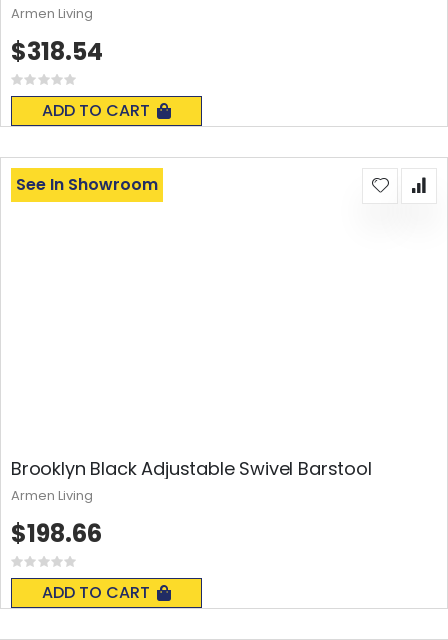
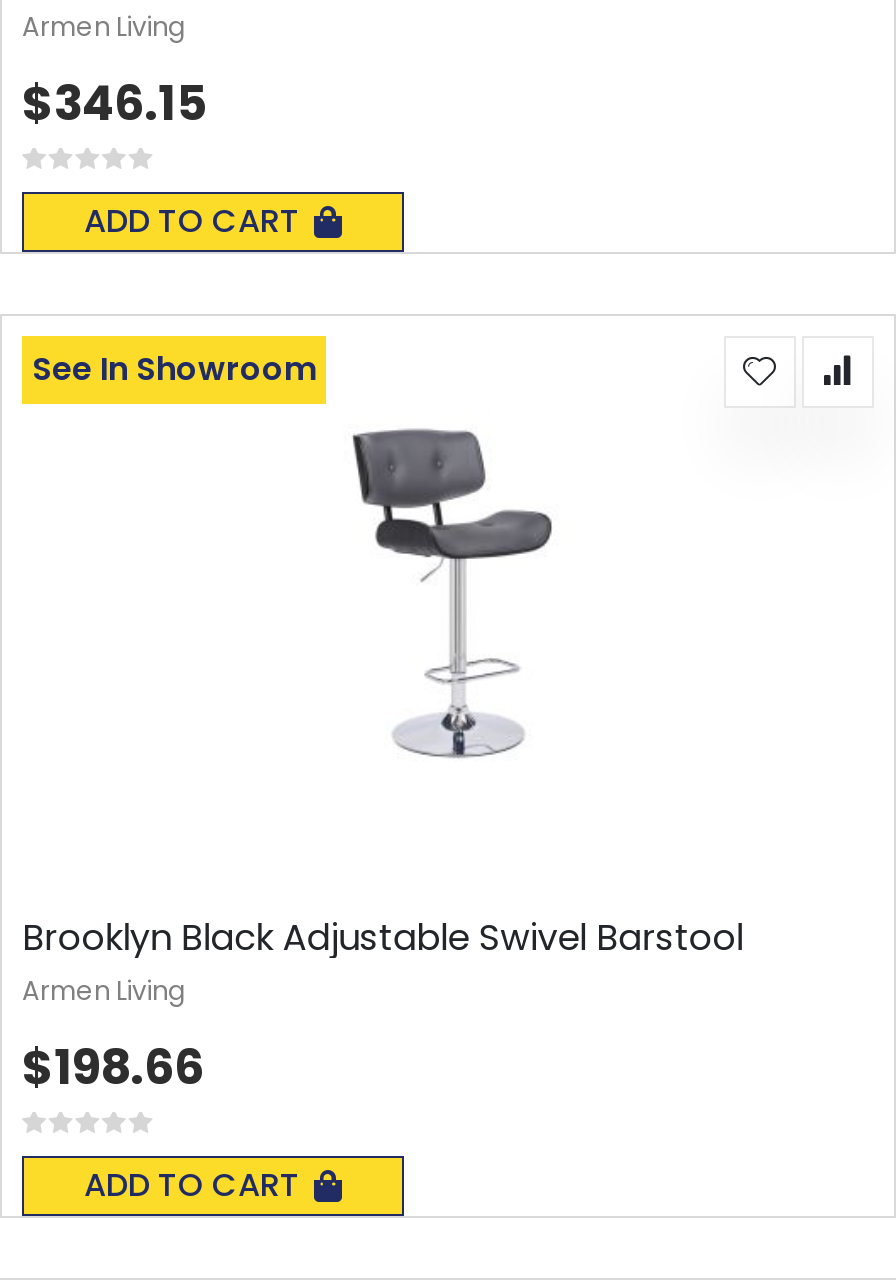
[11,35,103,68] $318.54 -> [22,70,206,136] $346.15
none -> [350,428,554,760] [image]

